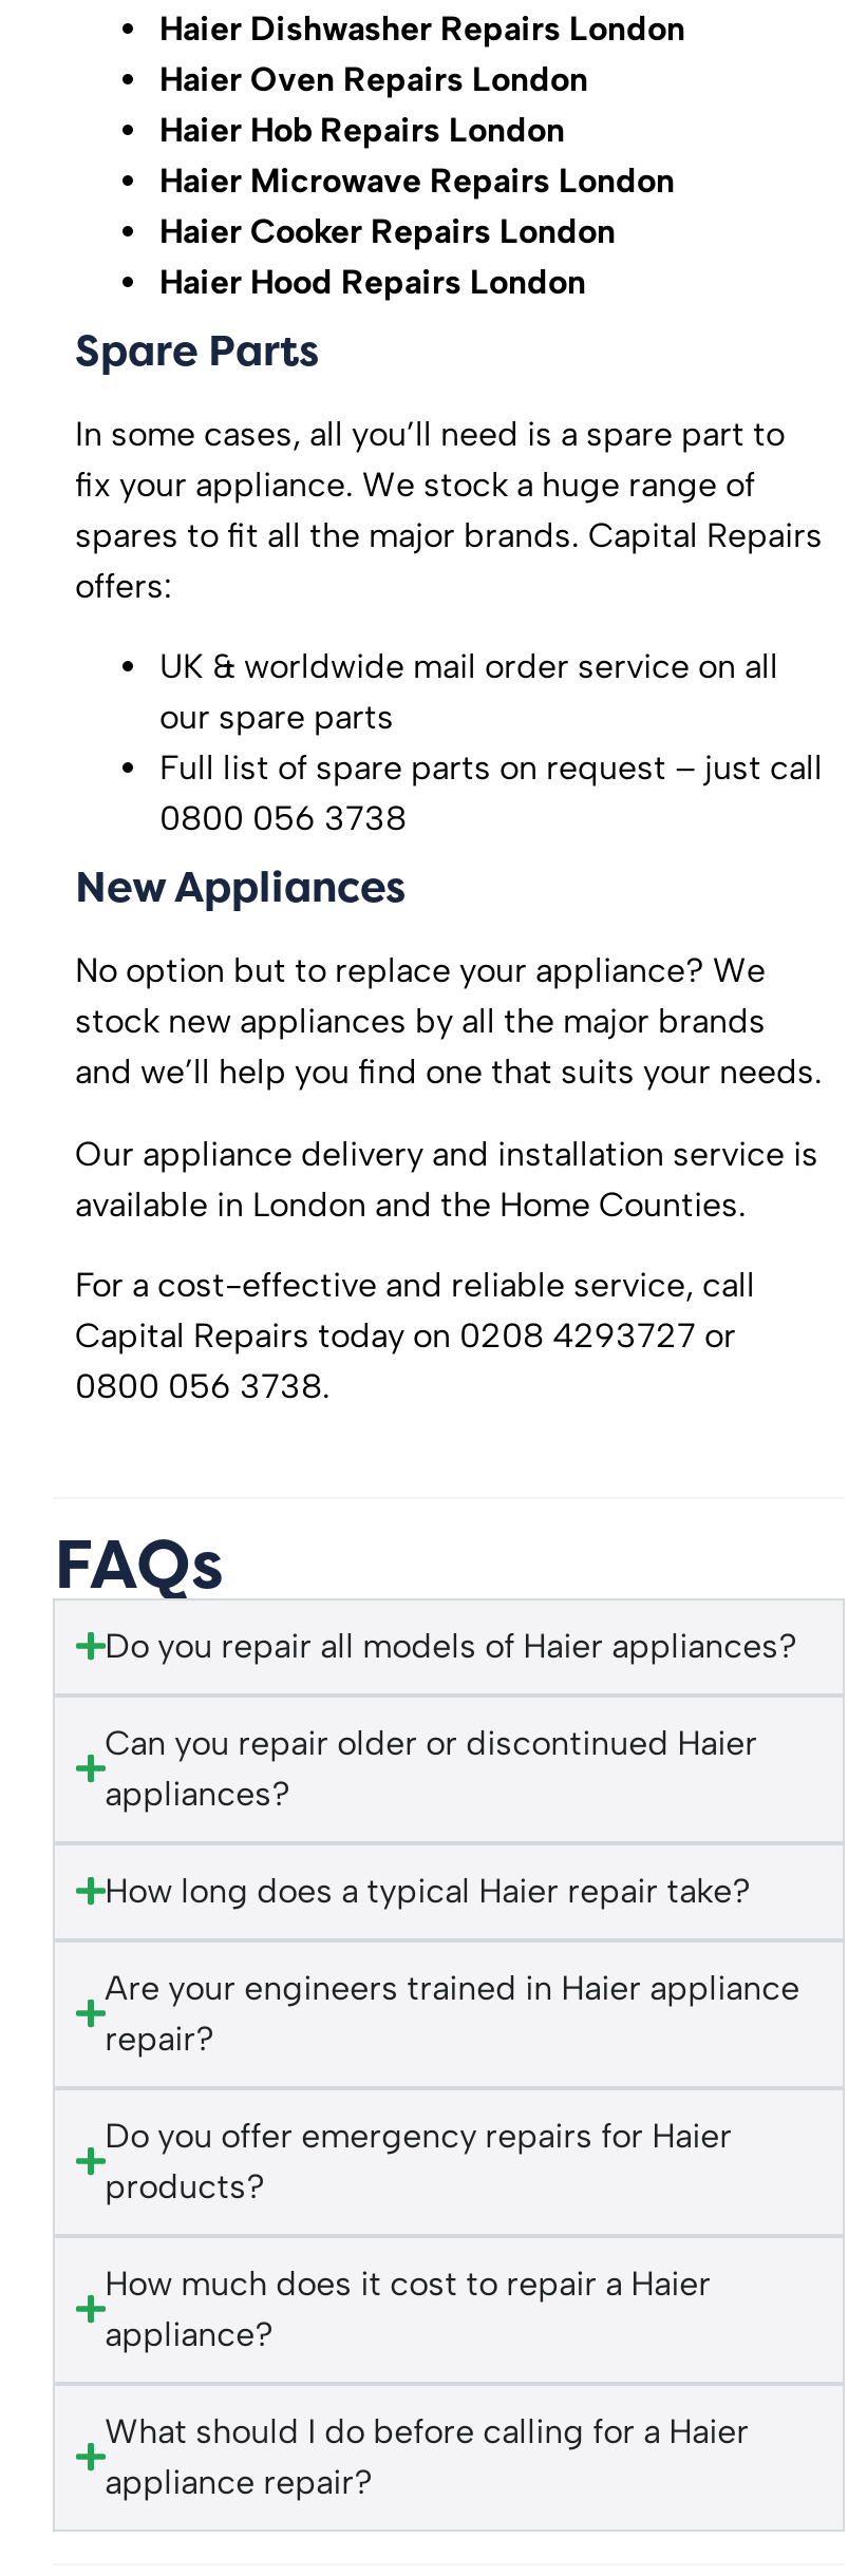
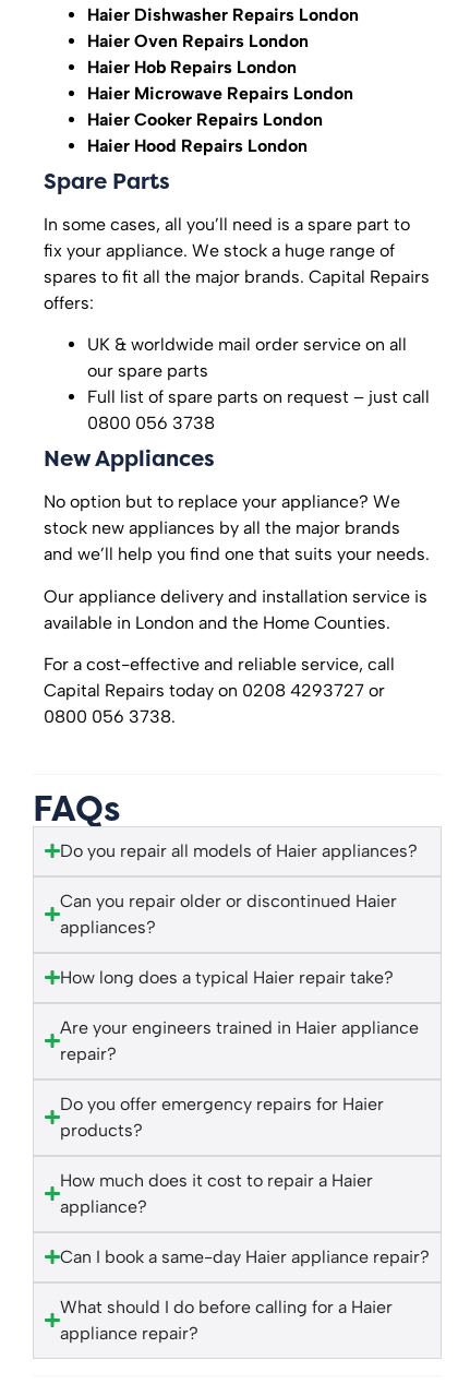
none -> [60,1246,429,1267] Can I book a same-day Haier appliance repair?

